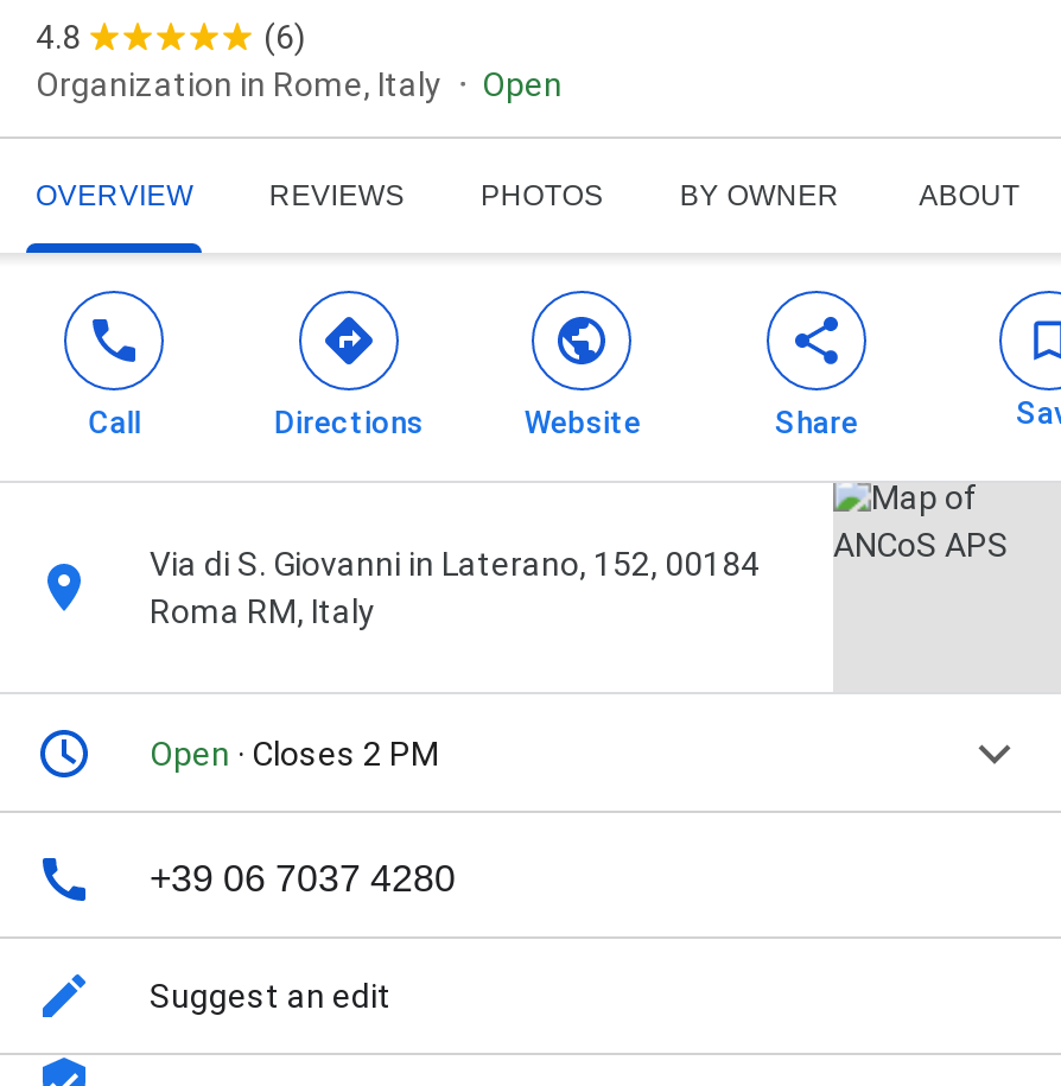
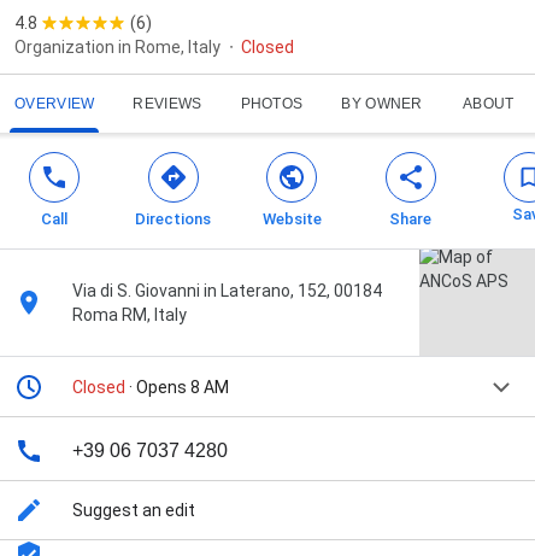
[482,66,563,104] Open -> [241,38,294,57] Closed
[150,735,439,773] Open · Closes 2 PM -> [72,378,229,397] Closed · Opens 8 AM

